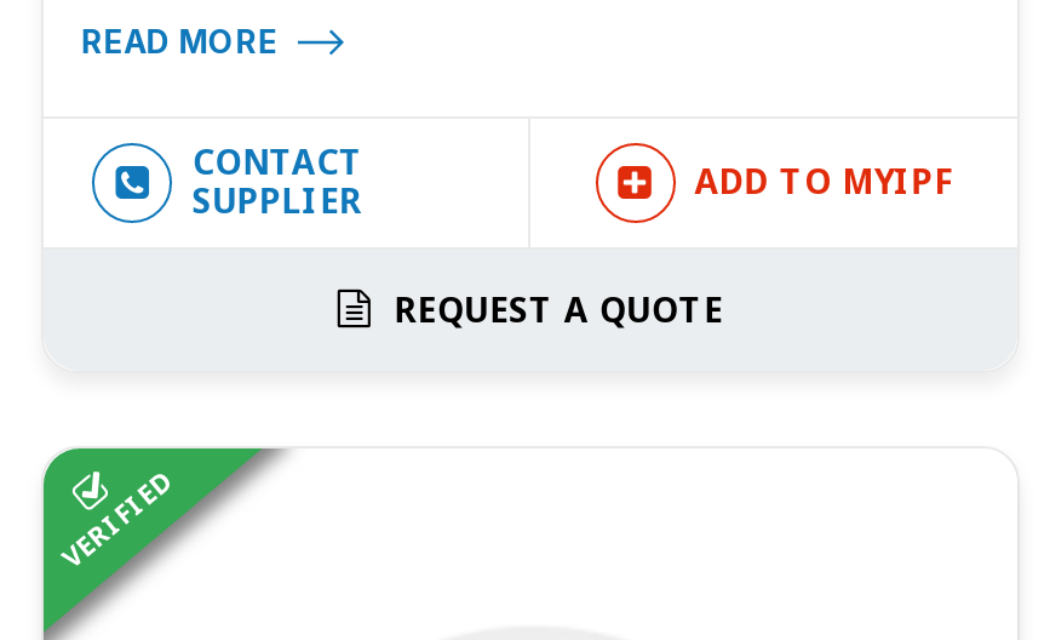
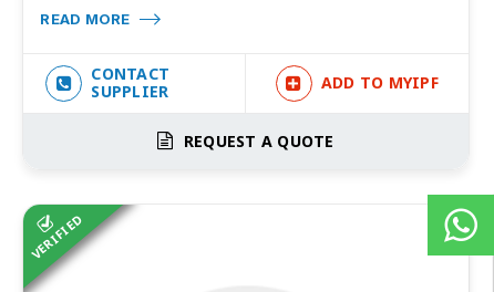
none -> [426,194,491,258] [image]

